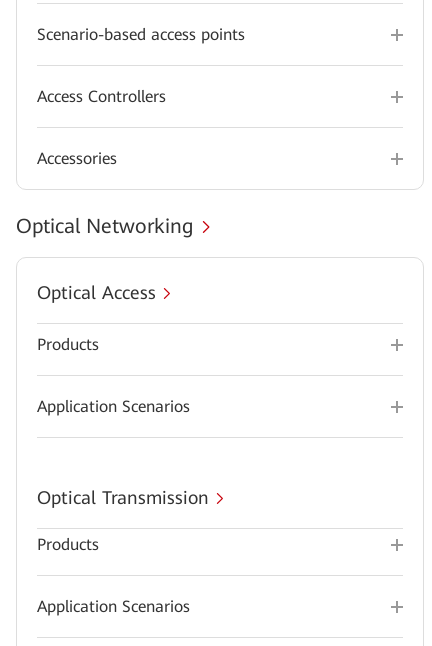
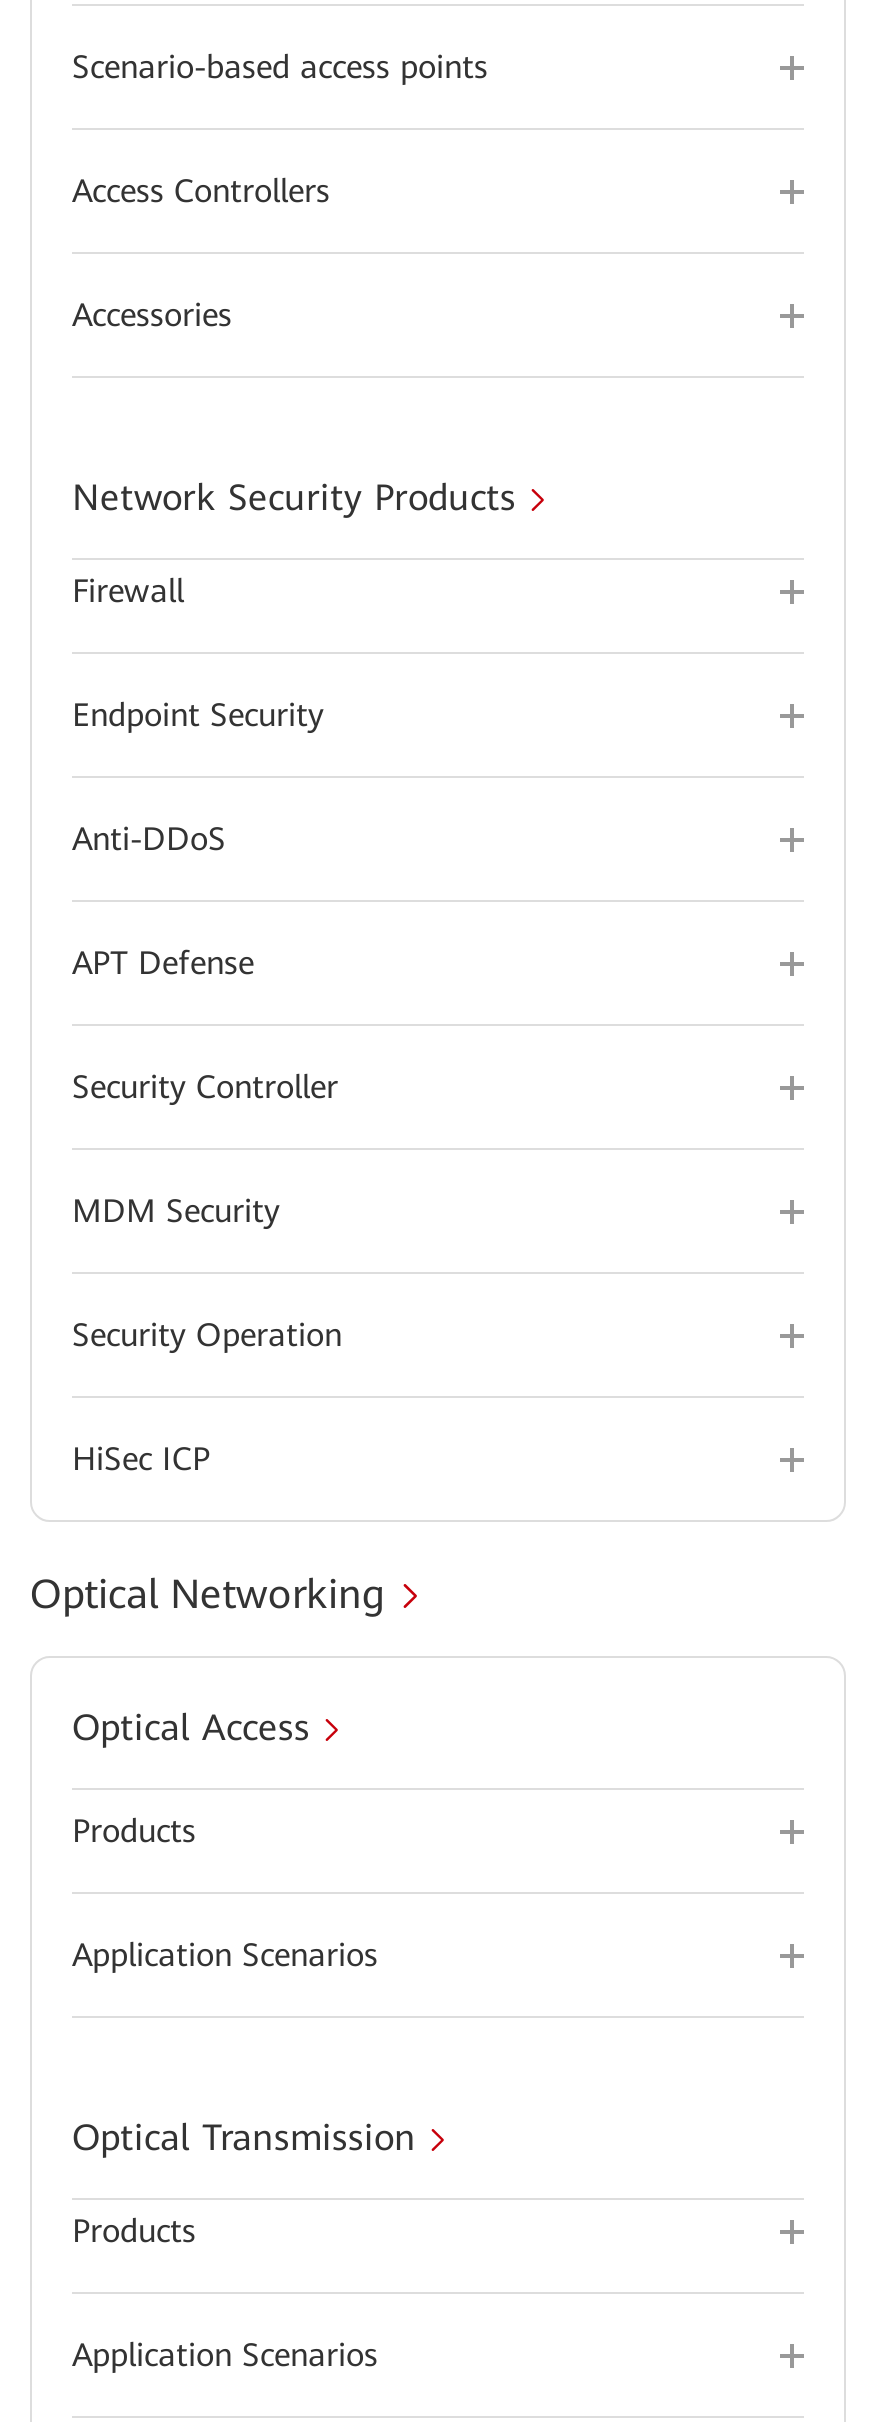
none -> [72,476,516,1478] Network Security Products | Firewall | Endpoint Security | Anti-DDoS | APT Defense | Security Controller | MDM Security | Security Operation | HiSec ICP

